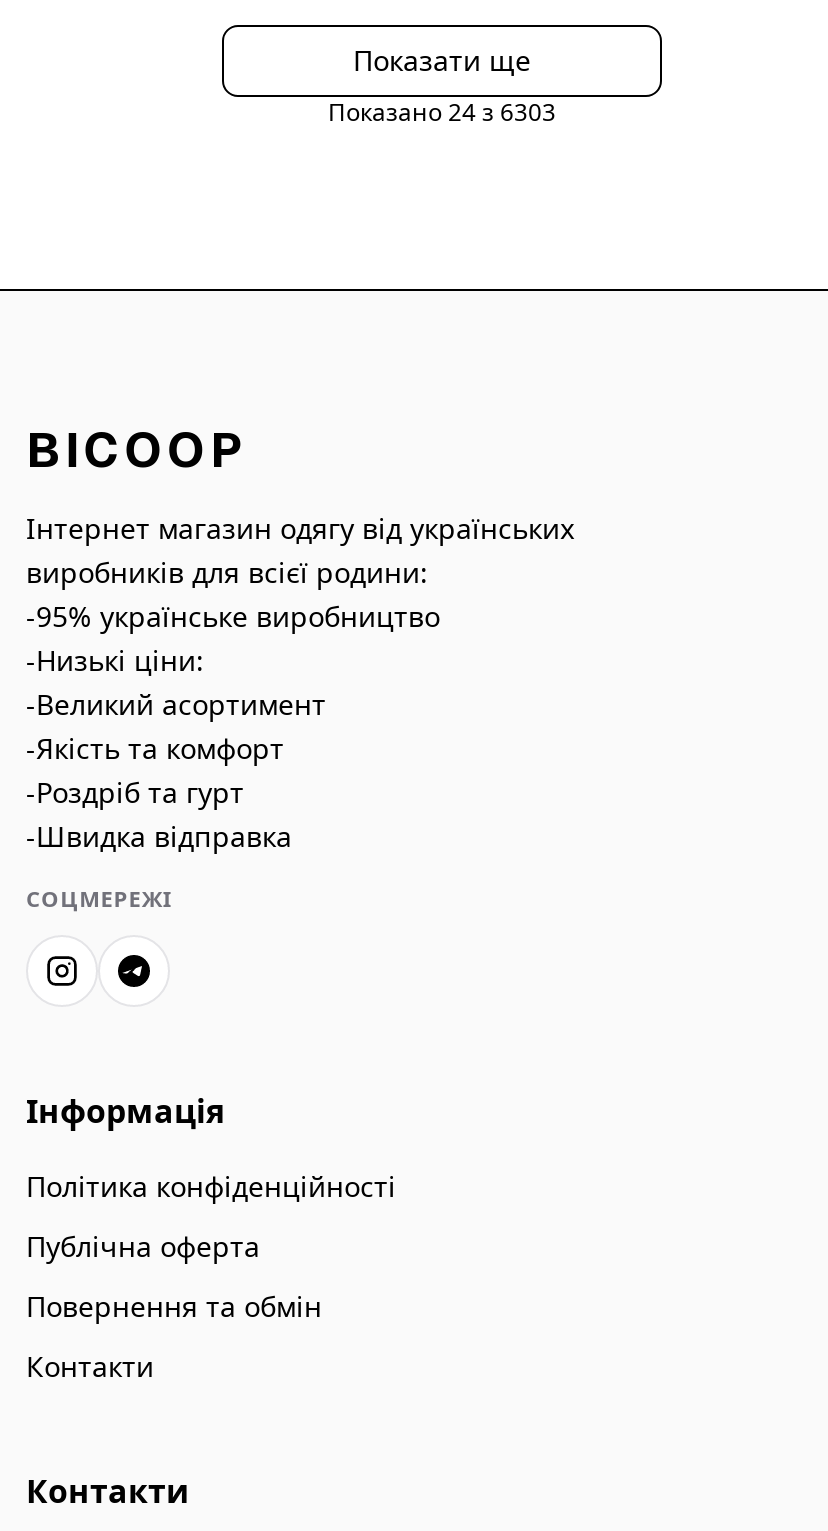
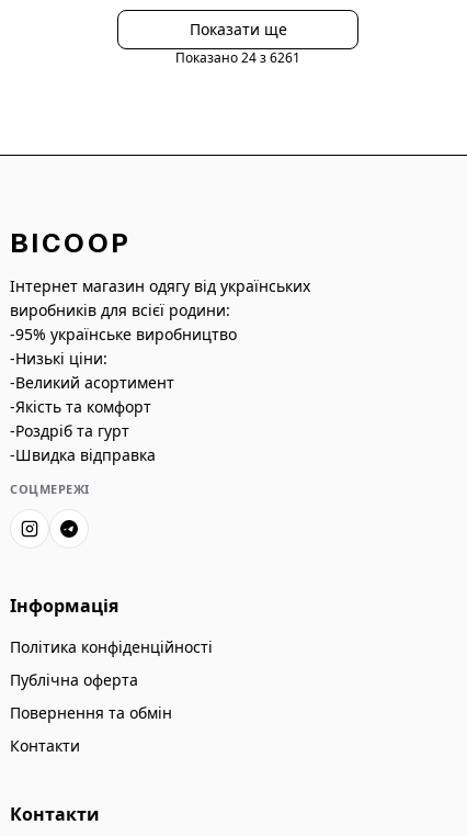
[328,95,556,129] Показано24з6303 -> [175,48,300,67] Показано24з6261

